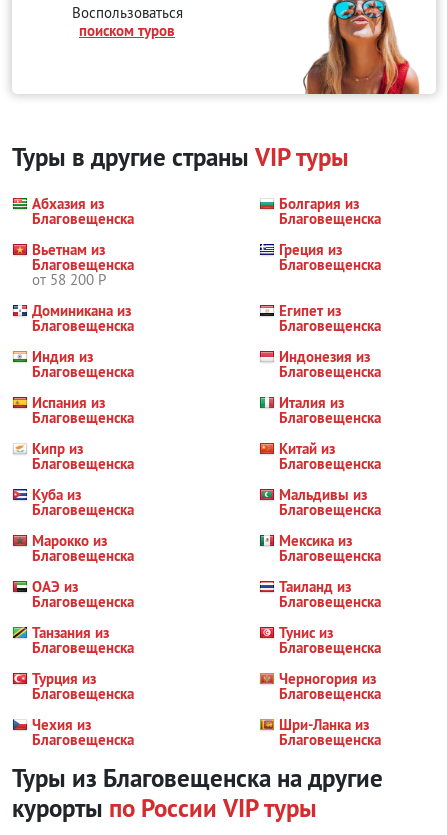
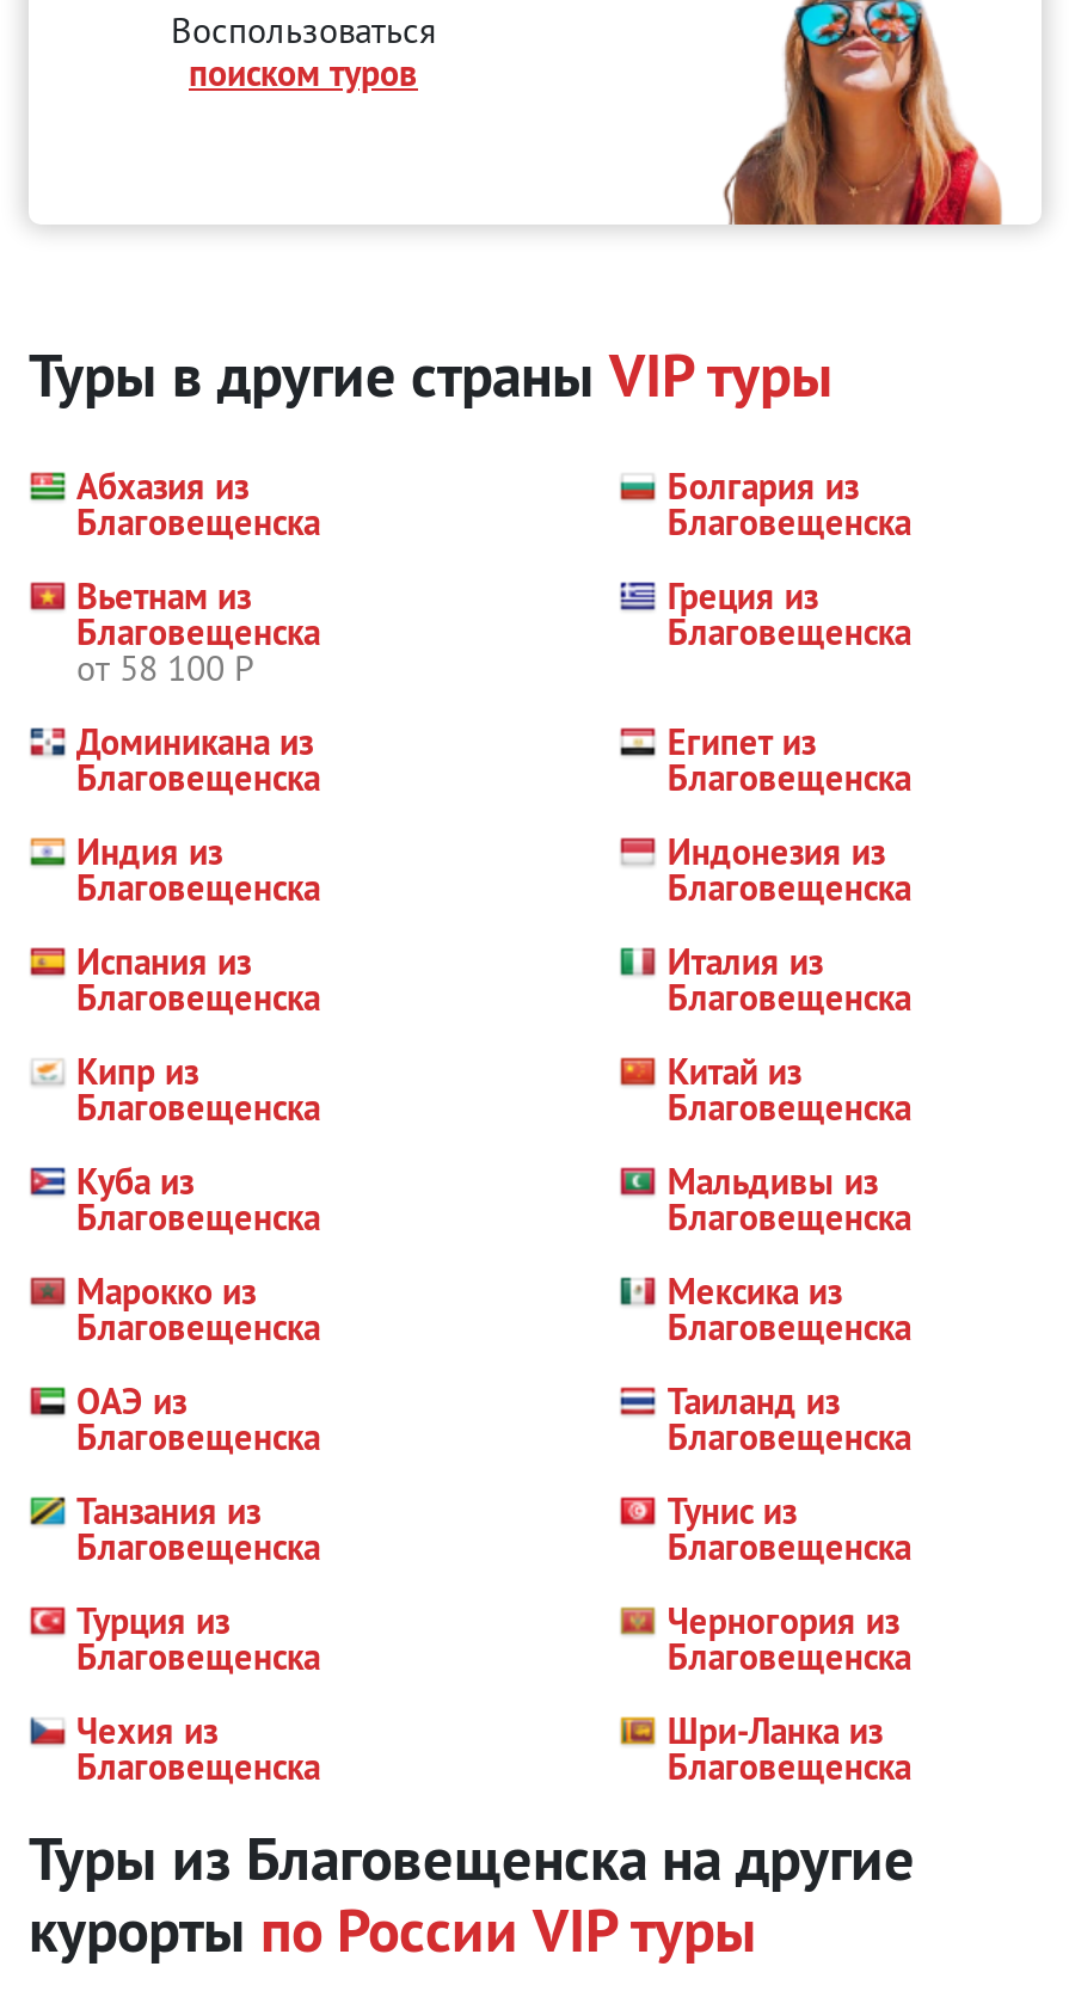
[32,270,106,289] от 58 200 Р -> [76,645,253,690] от 58 100 Р

